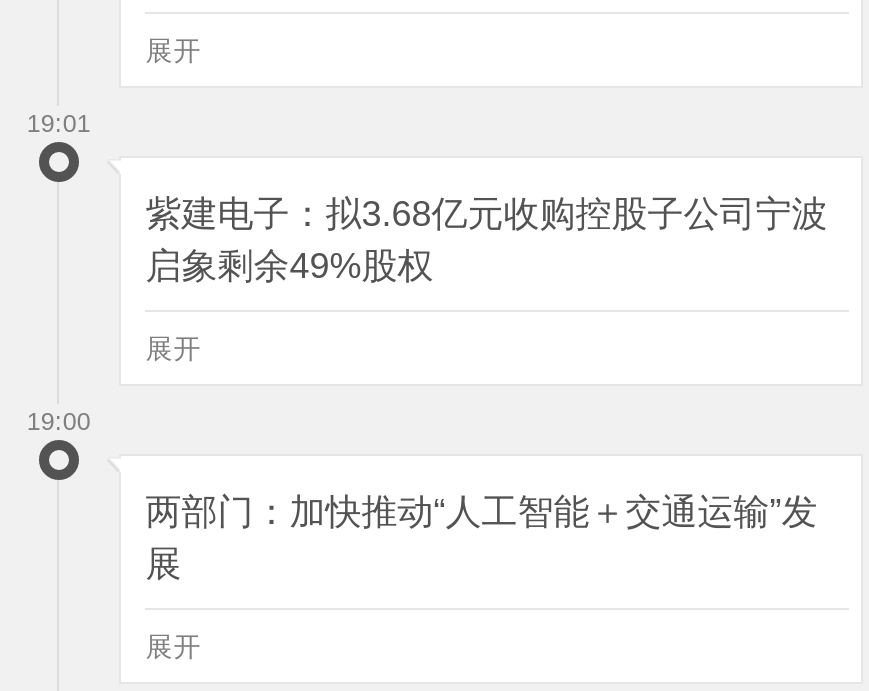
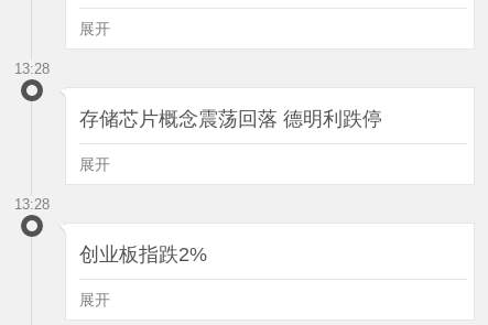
[27,109,91,137] 19:01 -> [14,61,49,77] 13:28
[145,194,827,286] 紫建电子：拟3.68亿元收购控股子公司宁波 | 启象剩余49%股权 -> [80,108,382,130] 存储芯片概念震荡回落 德明利跌停
[27,407,91,435] 19:00 -> [14,197,49,212] 13:28
[145,492,817,584] 两部门：加快推动“人工智能＋交通运输”发 | 展 -> [80,243,207,265] 创业板指跌2%

